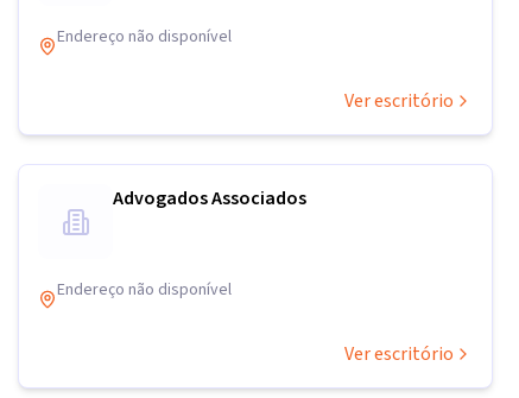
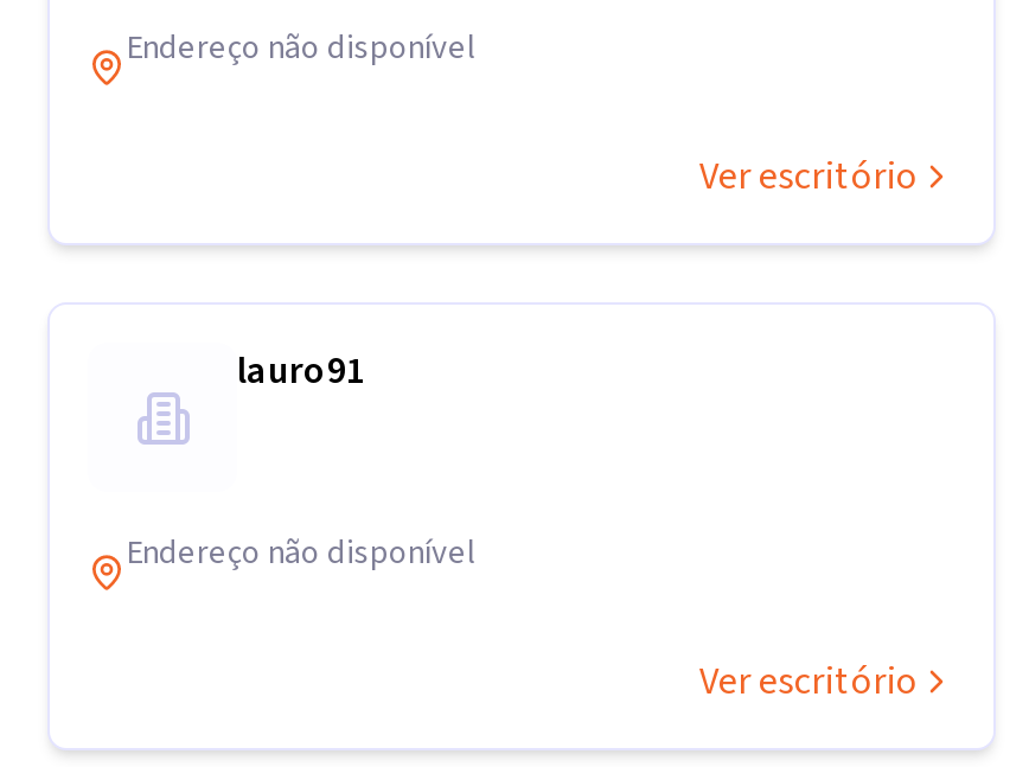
[113,185,306,211] Advogados Associados -> [237,345,365,397] lauro91

